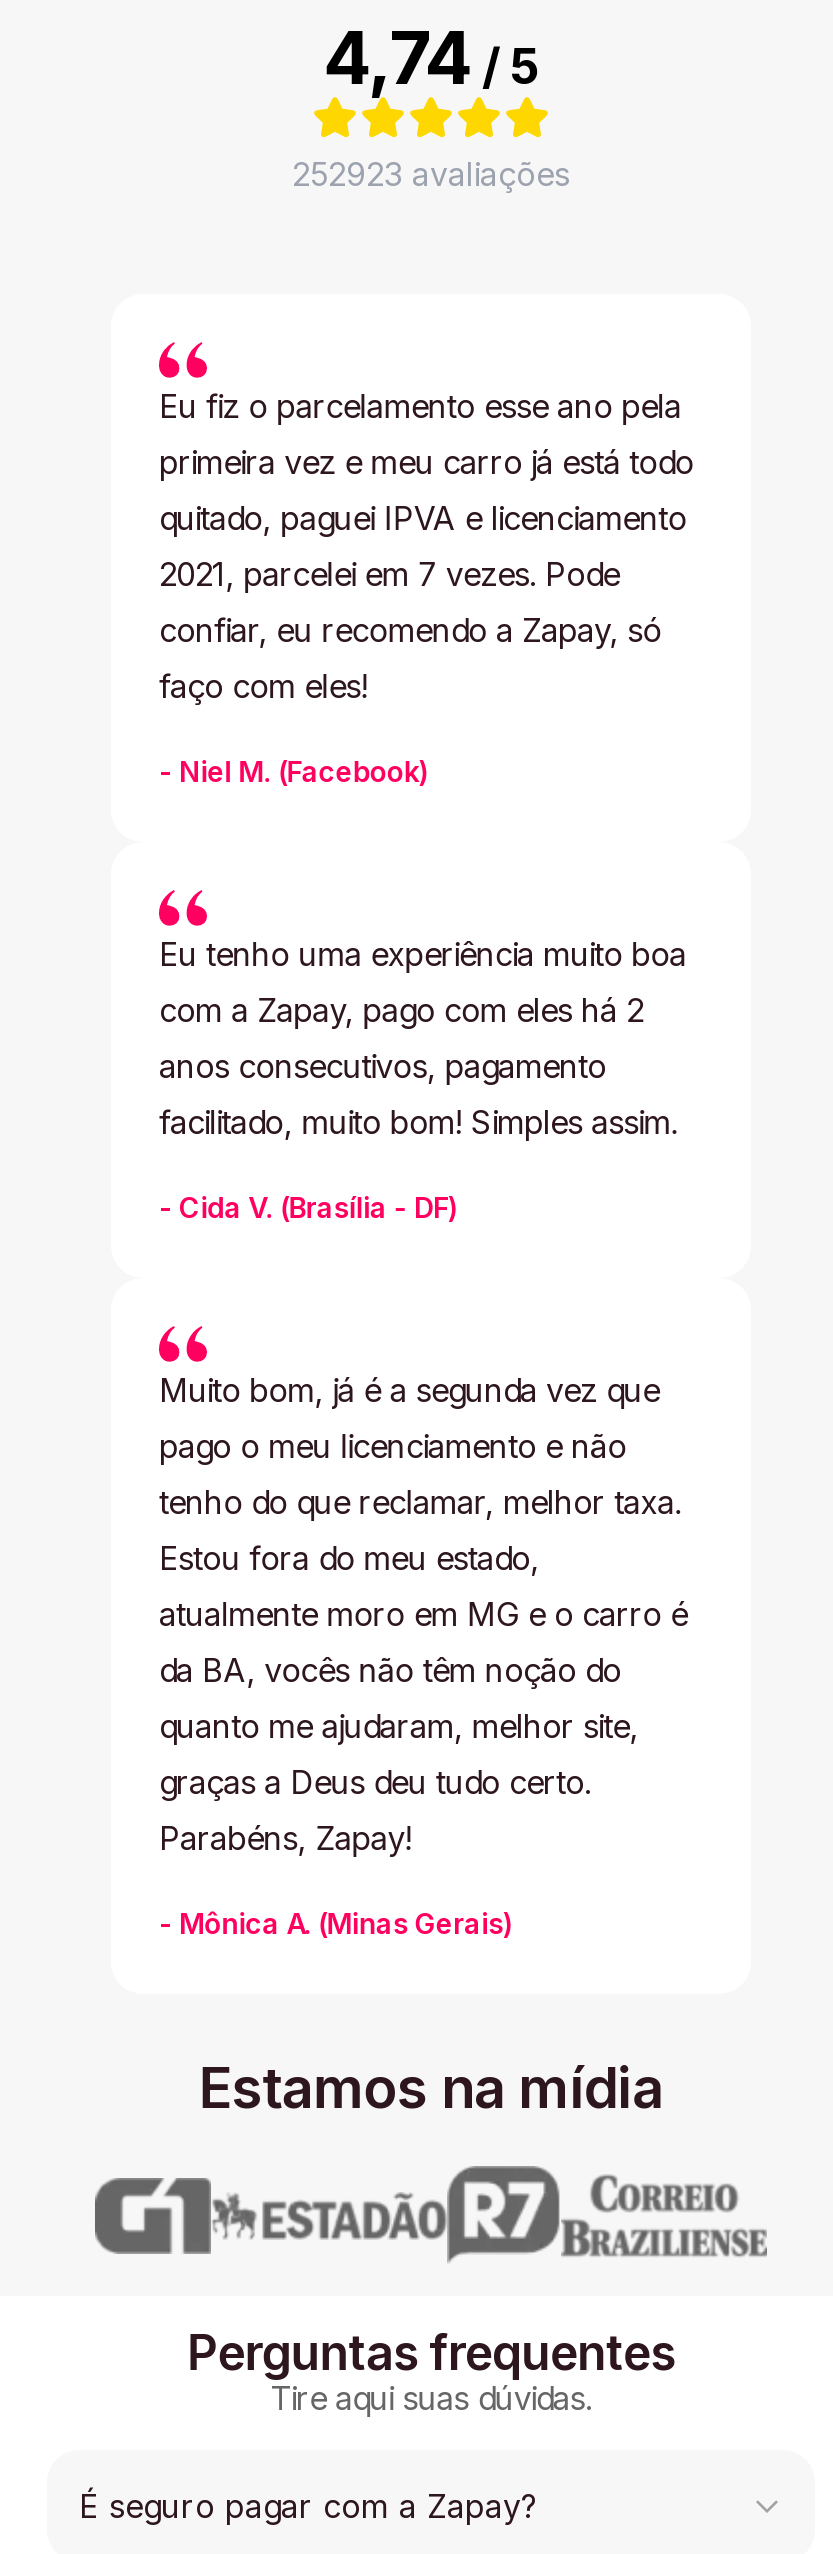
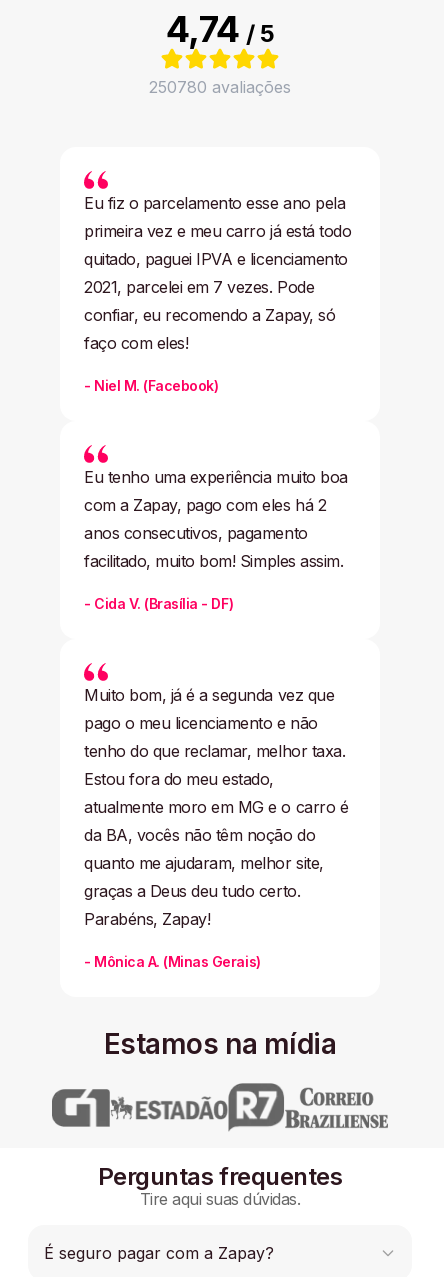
[292,155,570,195] 252923 avaliações -> [149,77,291,97] 250780 avaliações

